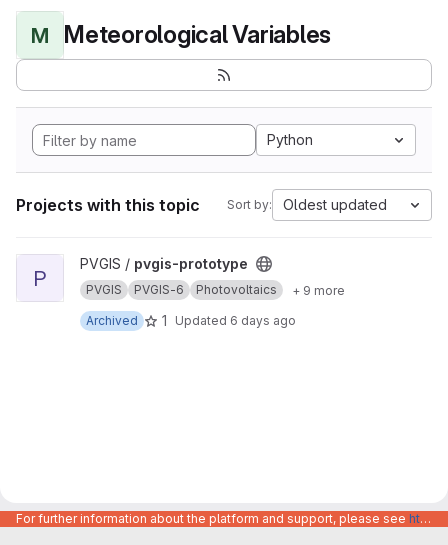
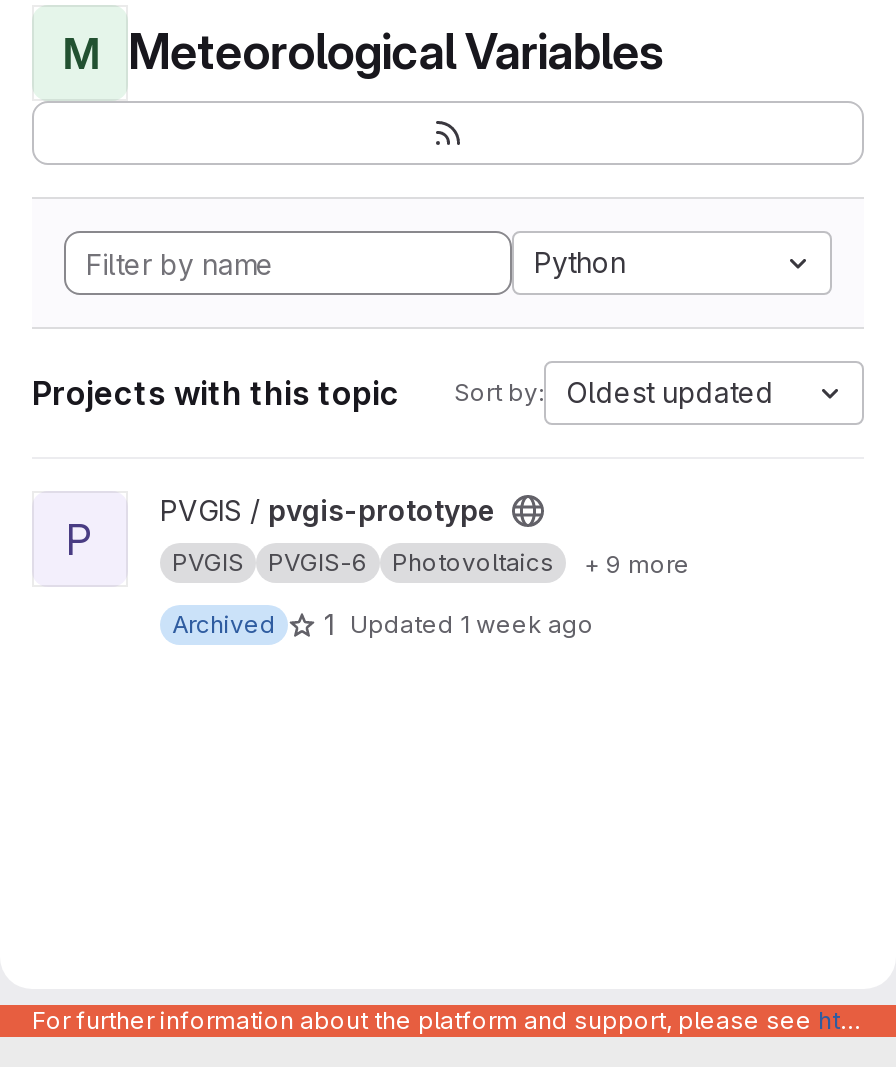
[162,312,296,329] 1 Updated 6 days ago -> [324,607,594,641] 1 Updated 1 week ago

